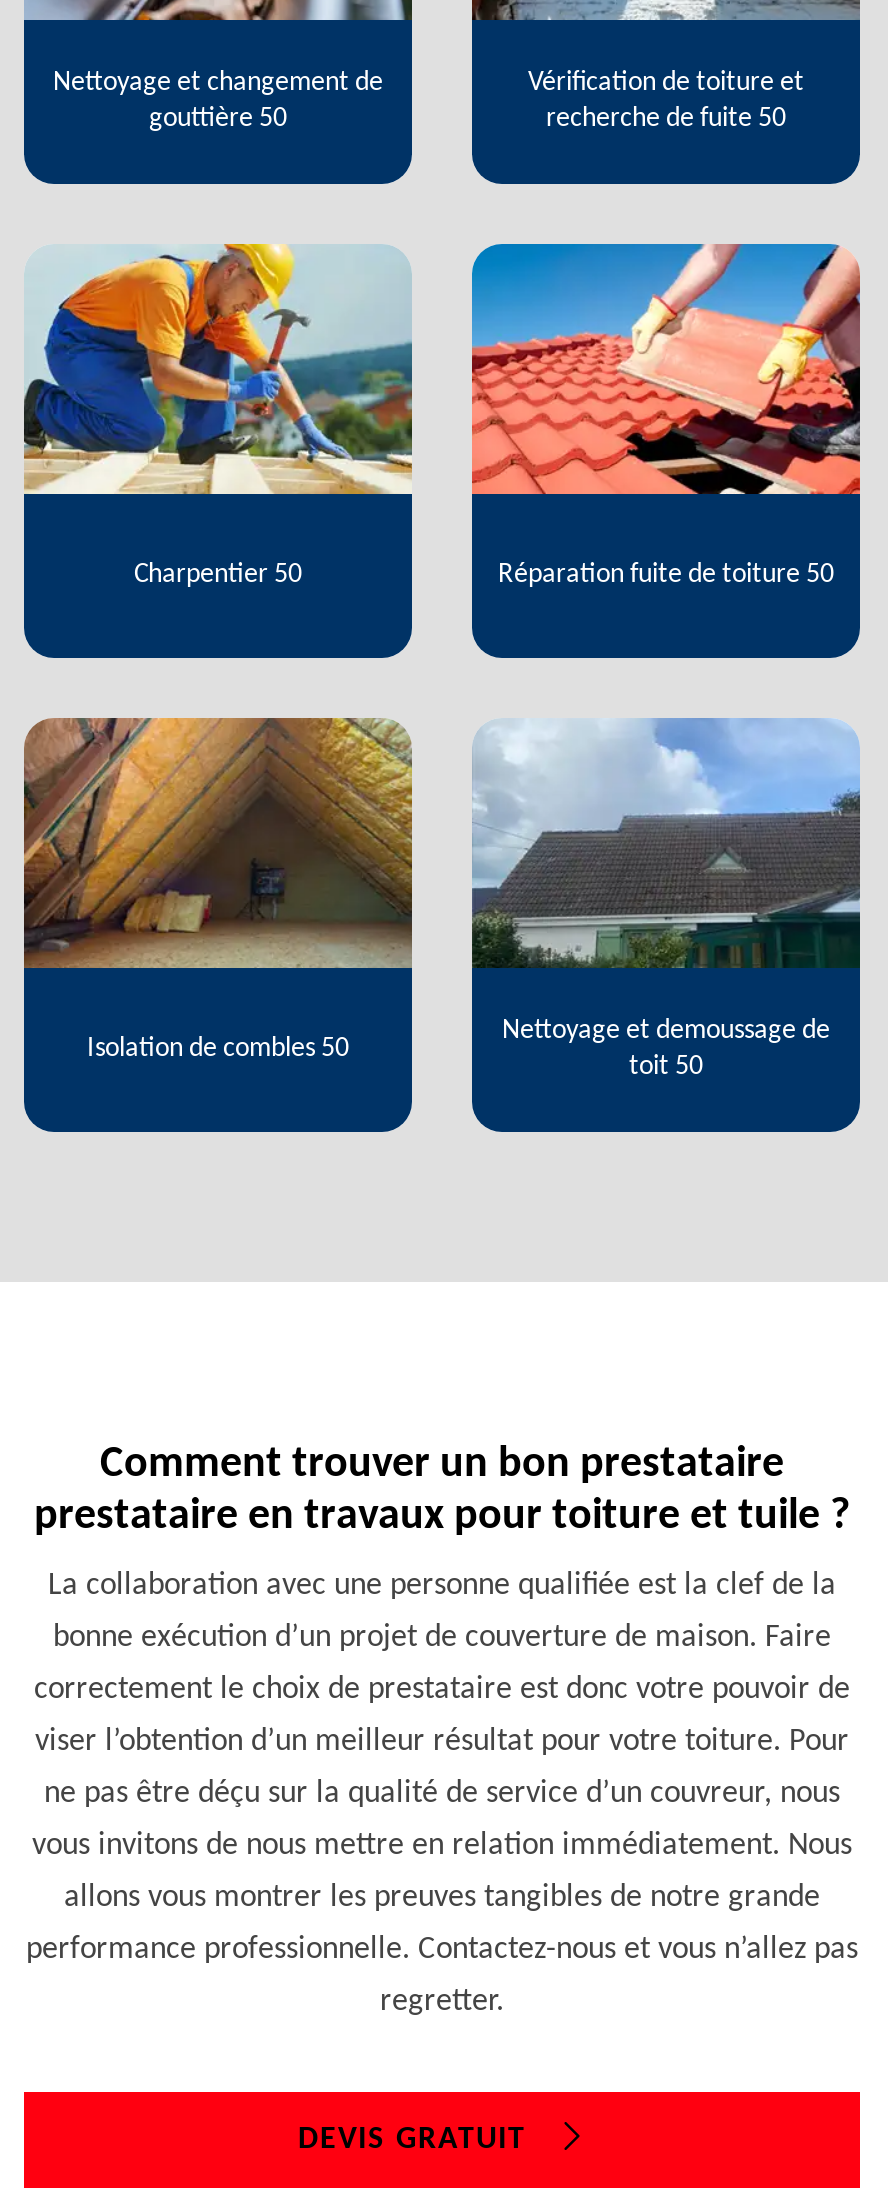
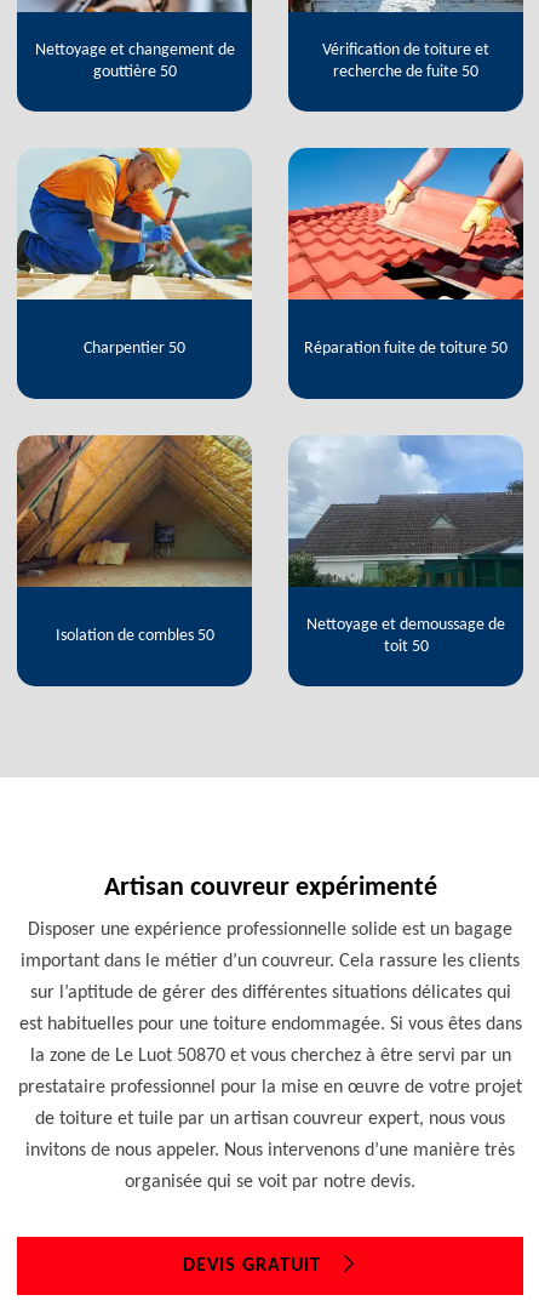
[34,1441,850,1539] Comment trouver un bon prestataire | prestataire en travaux pour toiture et tuile ? -> [104,874,437,902] Artisan couvreur expérimenté
[48,1569,836,1601] La collaboration avec une personne qualifiée est la clef de la -> [28,920,512,939] Disposer une expérience professionnelle solide est un bagage
[53,1621,831,1653] bonne exécution d’un projet de couverture de maison. Faire -> [21,951,520,971] important dans le métier d’un couvreur. Cela rassure les clients
[34,1673,850,1705] correctement le choix de prestataire est donc votre pouvoir de -> [30,983,511,1002] sur l’aptitude de gérer des différentes situations délicates qui
[35,1725,849,1757] viser l’obtention d’un meilleur résultat pour votre toiture. Pour -> [19,1014,521,1034] est habituelles pour une toiture endommagée. Si vous êtes dans
[44,1777,840,1809] ne pas être déçu sur la qualité de service d’un couvreur, nous -> [30,1046,511,1065] la zone de Le Luot 50870 et vous cherchez à être servi par un
[32,1829,852,1861] vous invitons de nous mettre en relation immédiatement. Nous -> [18,1077,522,1097] prestataire professionnel pour la mise en œuvre de votre projet
[64,1881,820,1913] allons vous montrer les preuves tangibles de notre grande -> [35,1109,505,1128] de toiture et tuile par un artisan couvreur expert, nous vous
[26,1933,858,1965] performance professionnelle. Contactez-nous et vous n’allez pas -> [25,1140,515,1160] invitons de nous appeler. Nous intervenons d’une manière très
[380,1985,504,2017] regretter. -> [125,1172,415,1191] organisée qui se voit par notre devis.

